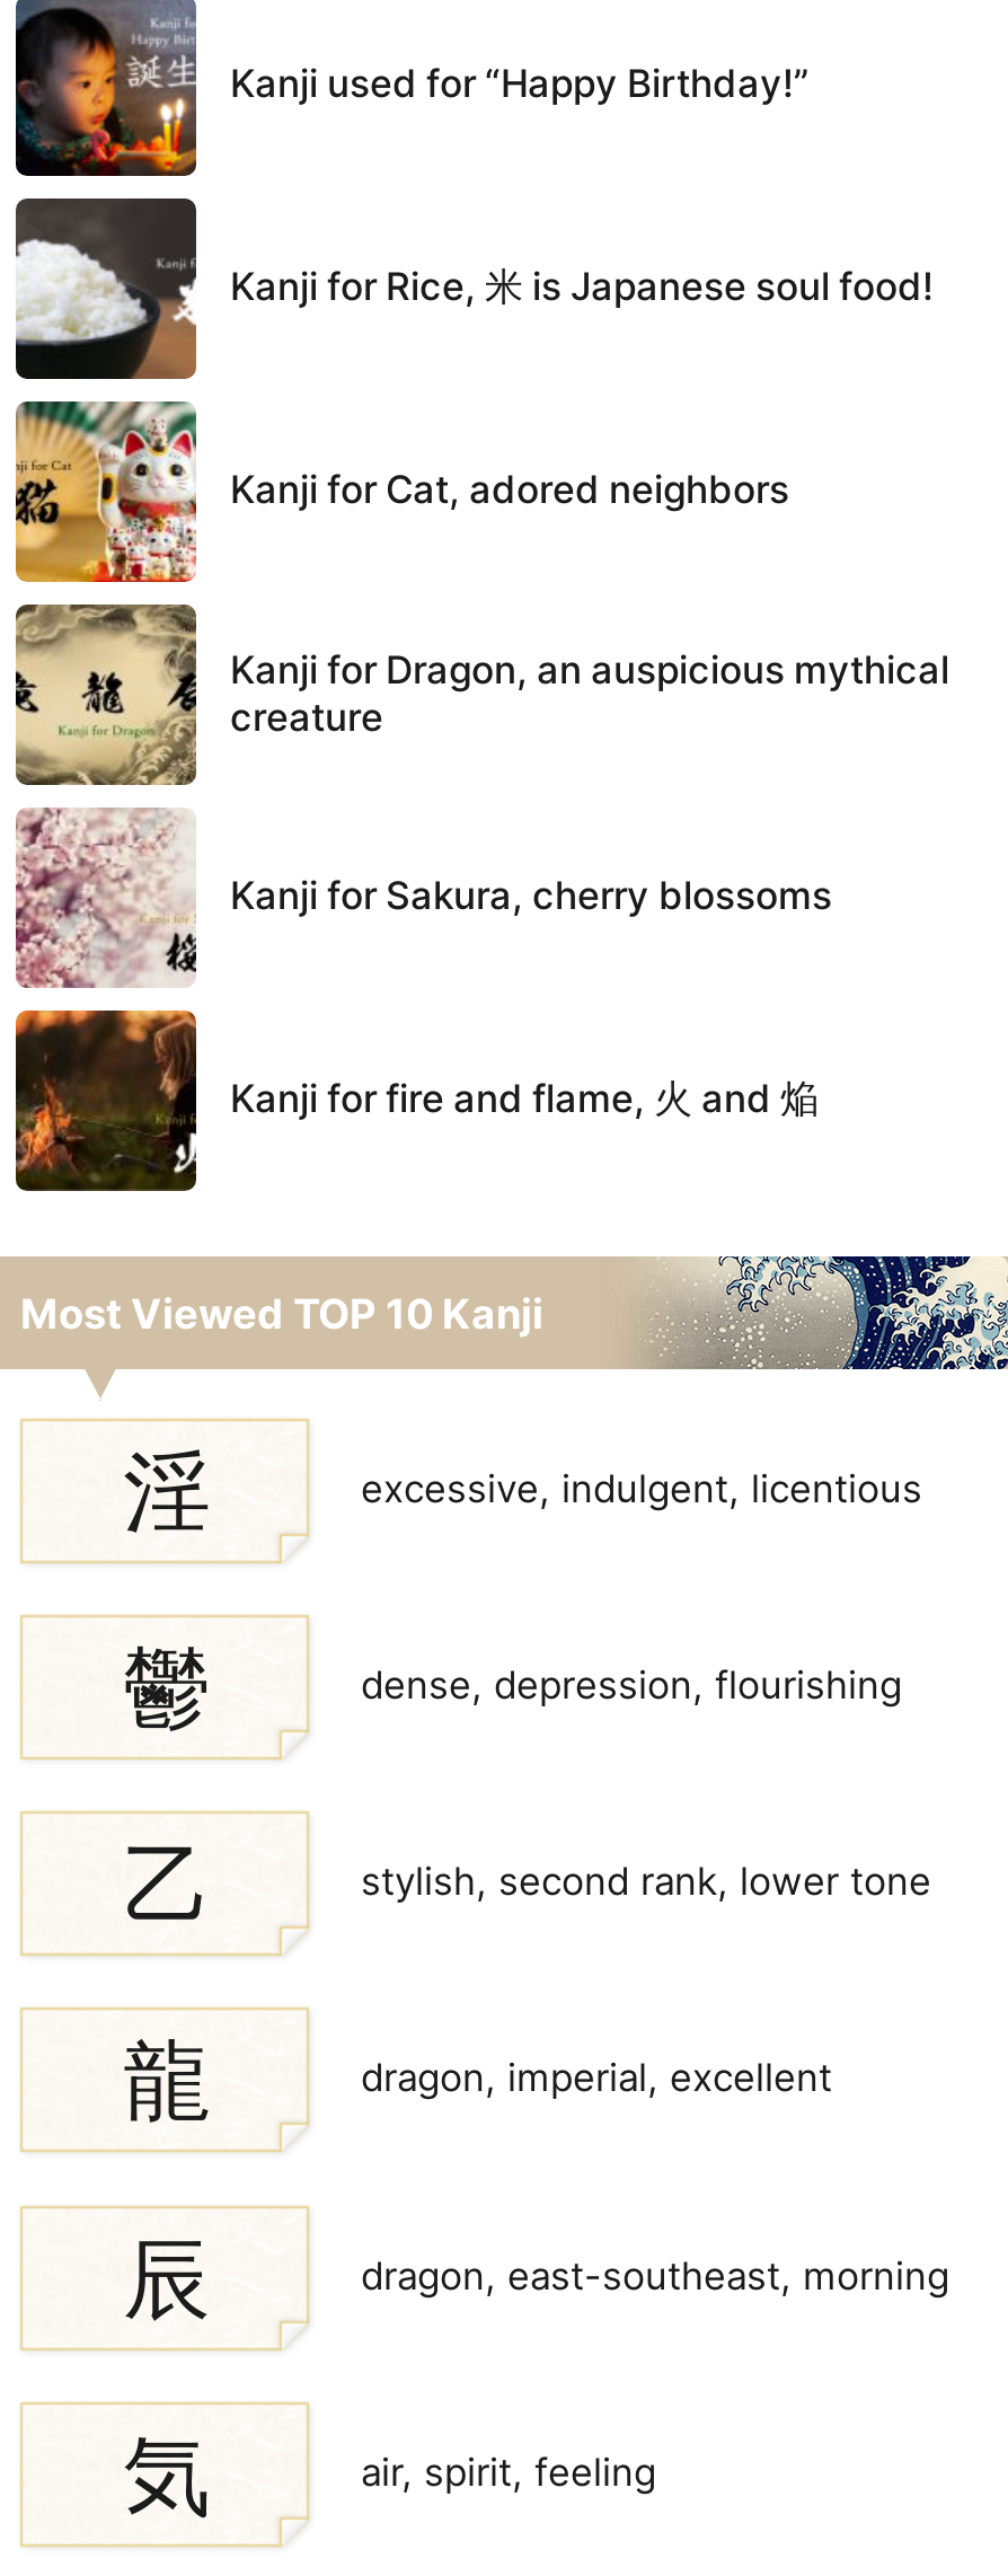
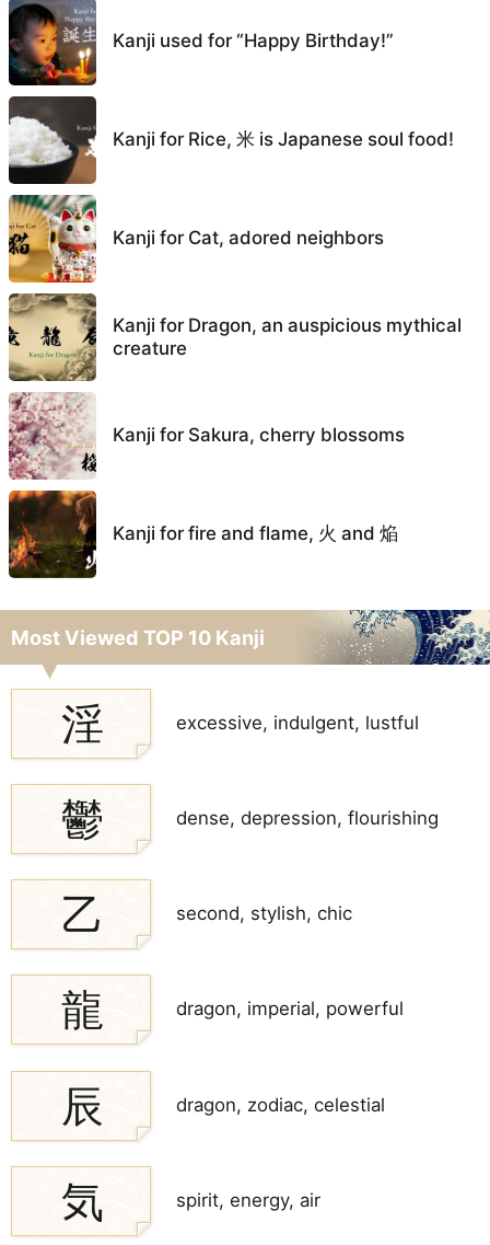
[361,1465,922,1510] excessive, indulgent, licentious -> [176,711,419,733] excessive, indulgent, lustful
[361,1859,931,1904] stylish, second rank, lower tone -> [176,902,352,924] second, stylish, chic
[361,2056,832,2101] dragon, imperial, excellent -> [176,998,404,1020] dragon, imperial, powerful
[361,2253,949,2298] dragon, east-southeast, morning -> [176,1093,385,1115] dragon, zodiac, celestial
[361,2449,656,2495] air, spirit, feeling -> [176,1189,320,1211] spirit, energy, air

